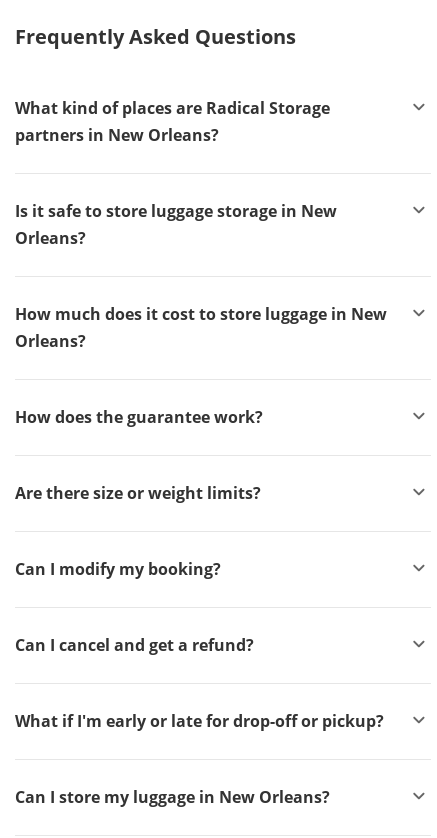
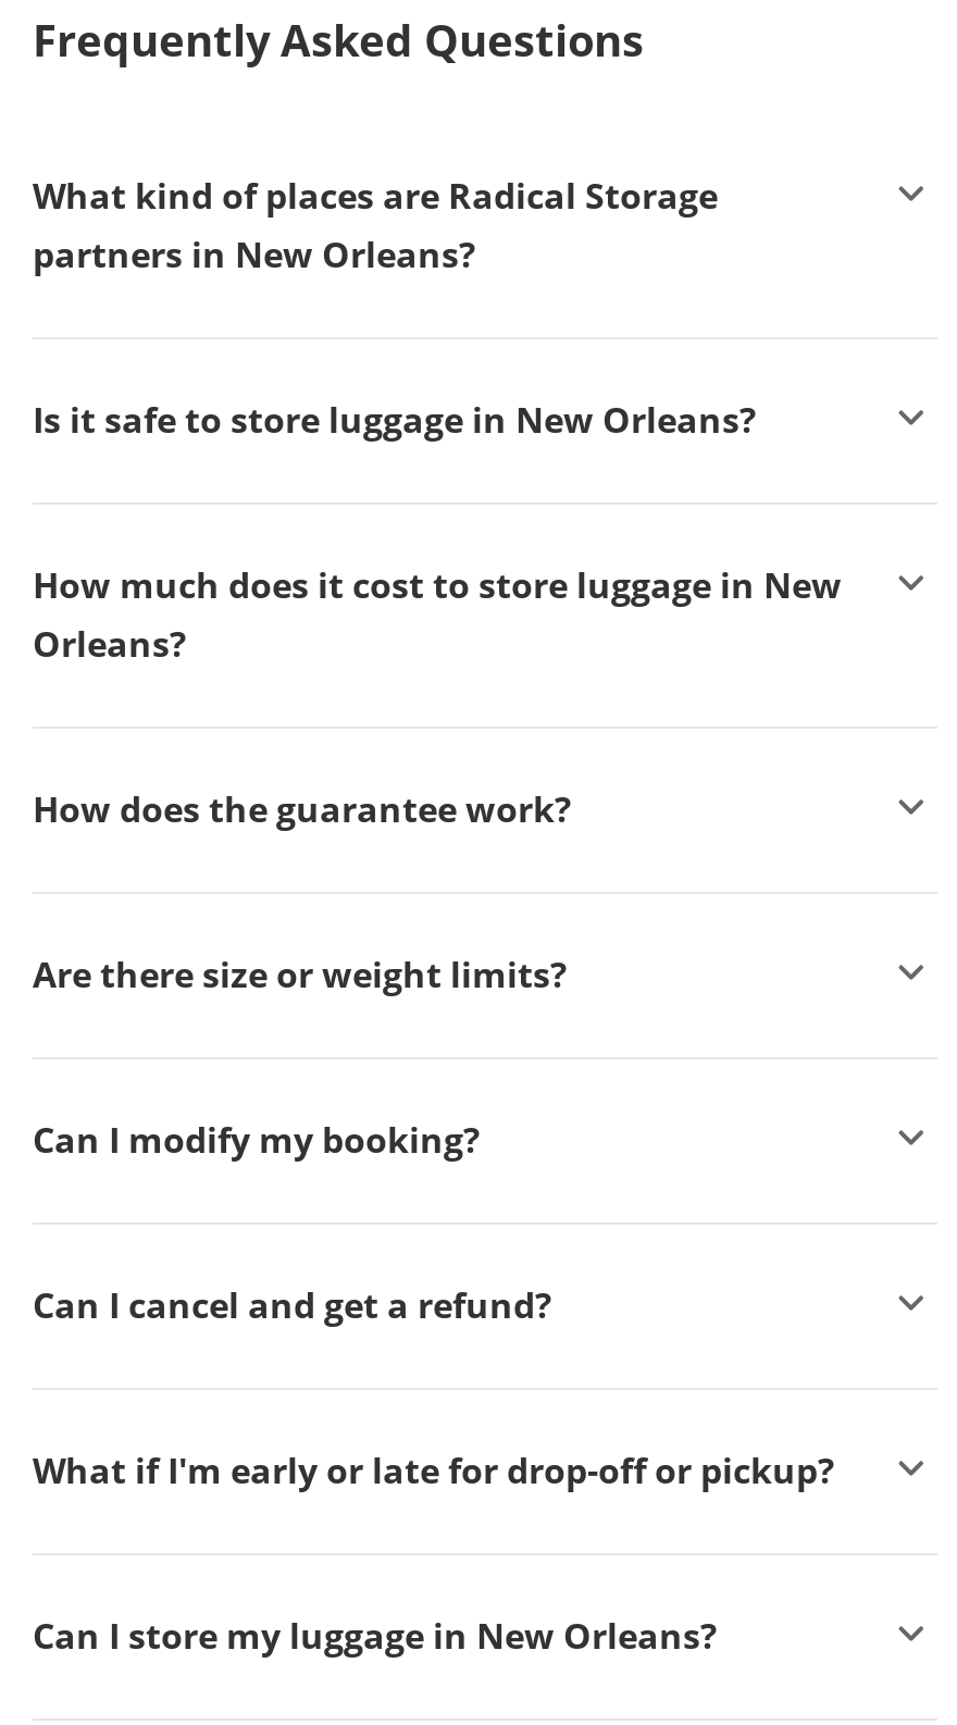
[15,200,337,249] Is it safe to store luggage storage in New | Orleans? -> [33,396,757,444] Is it safe to store luggage in New Orleans?

